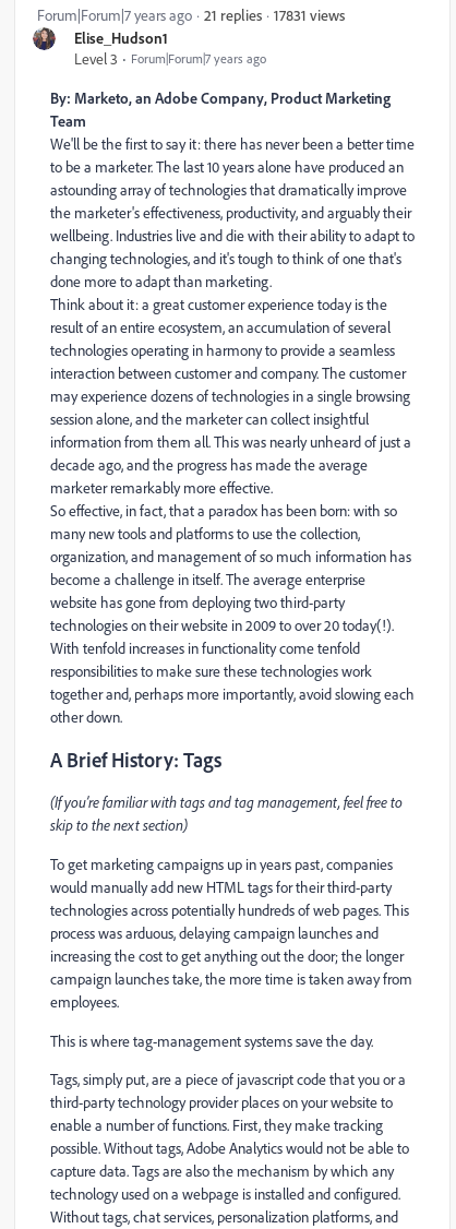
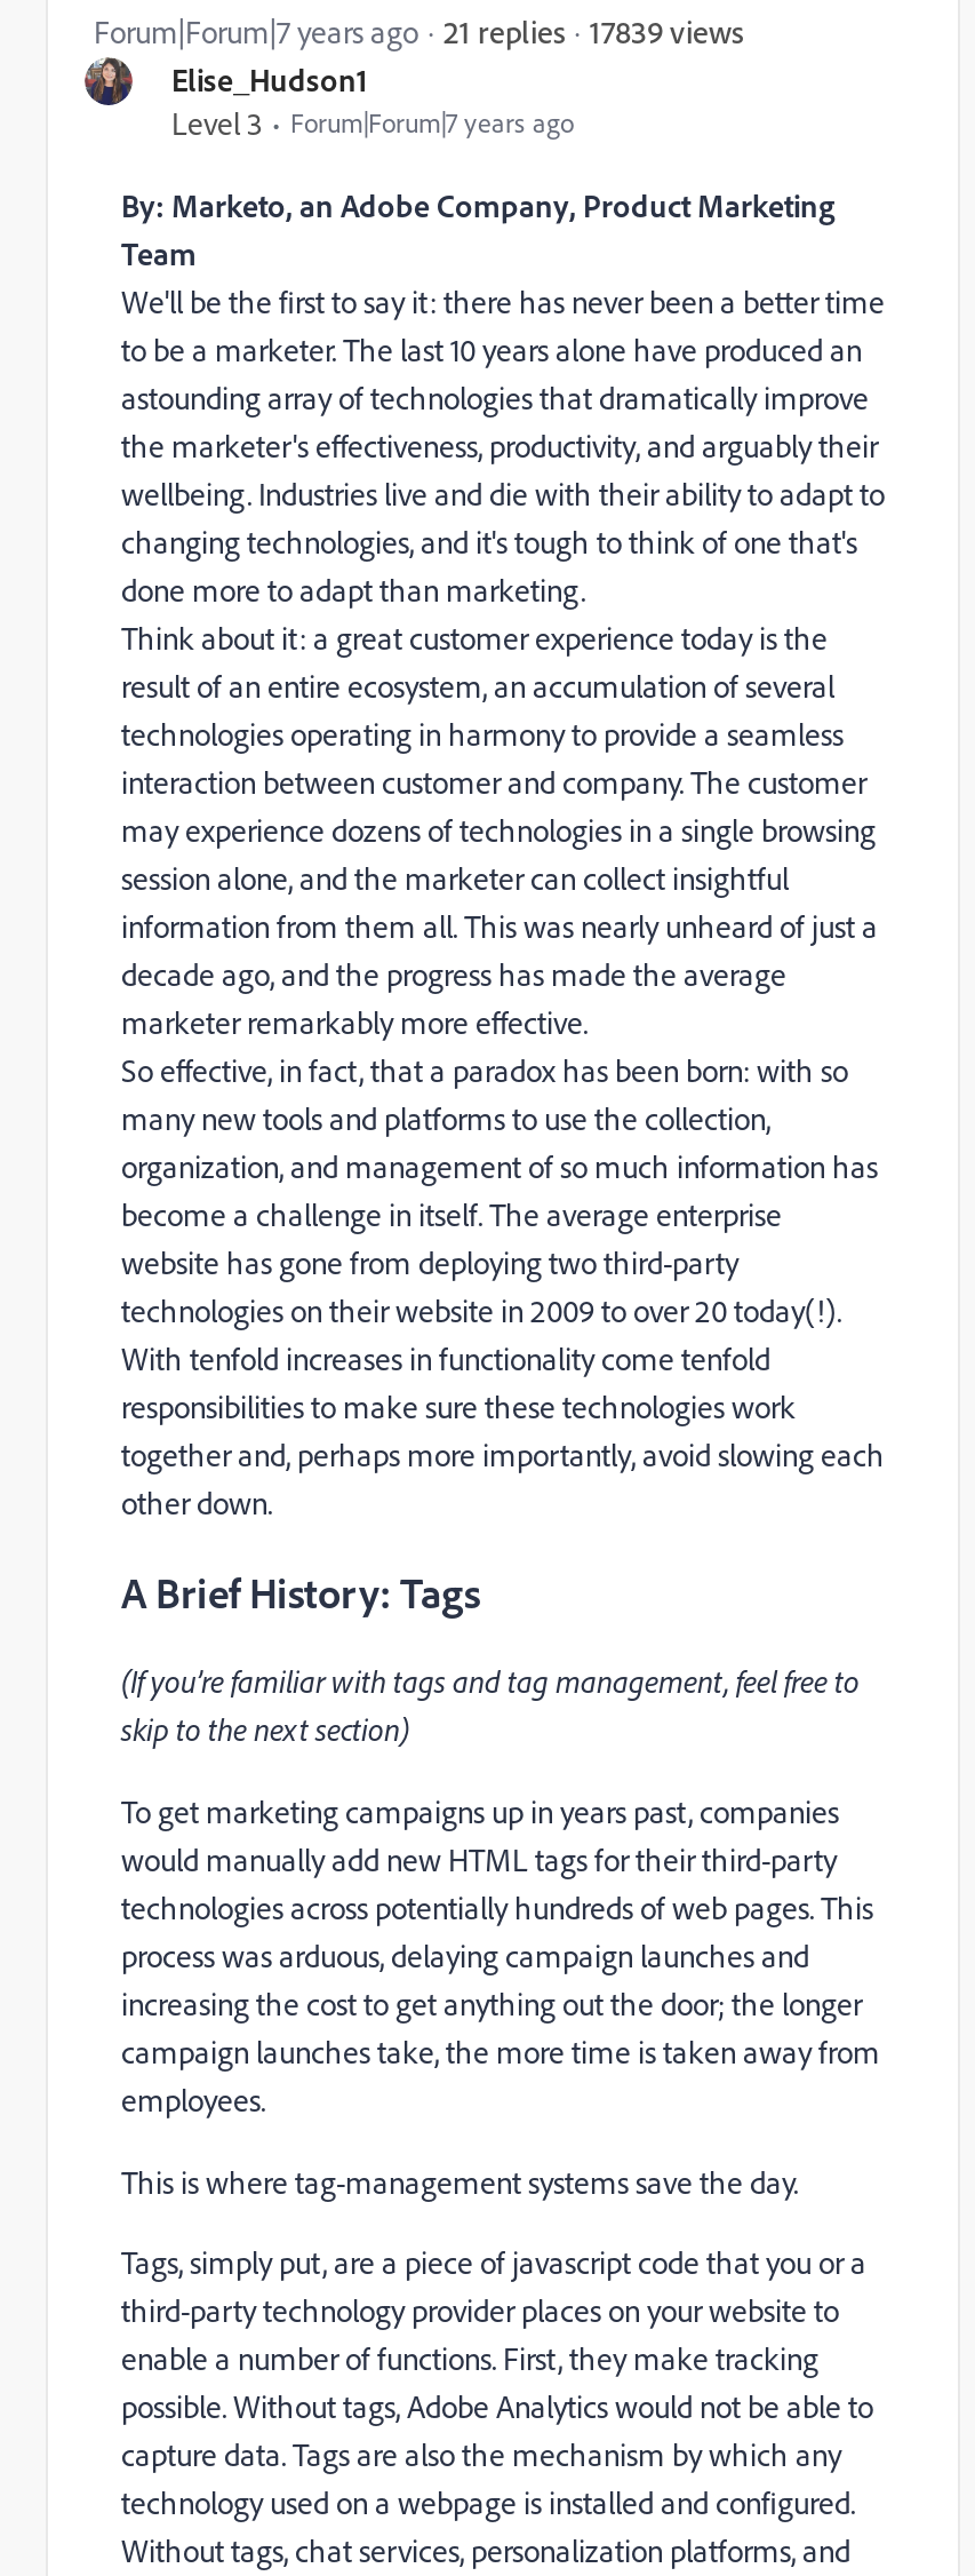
[274,5,345,23] 17831 views -> [590,10,743,49] 17839 views

